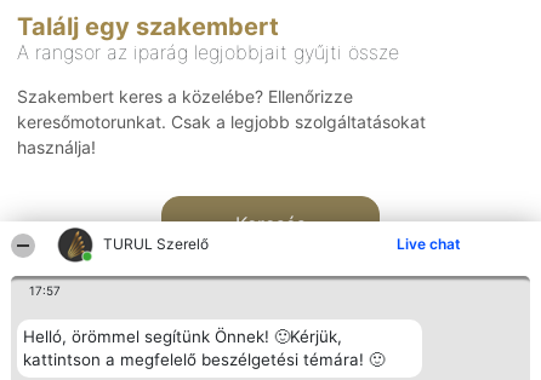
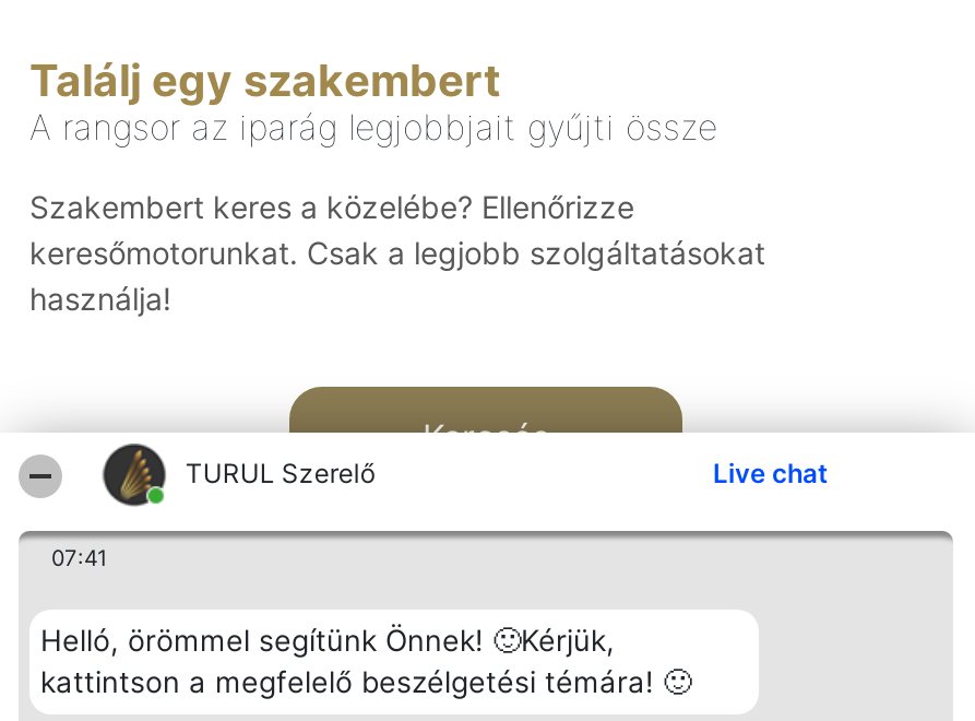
[29,283,61,298] 17:57 -> [51,544,108,570] 07:41

